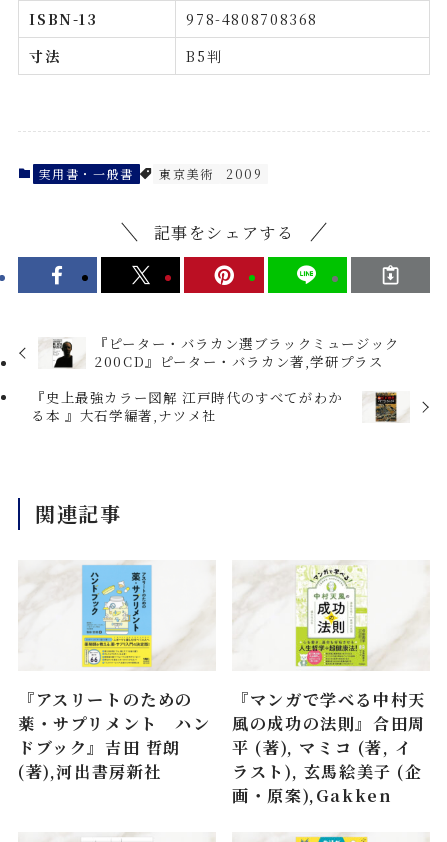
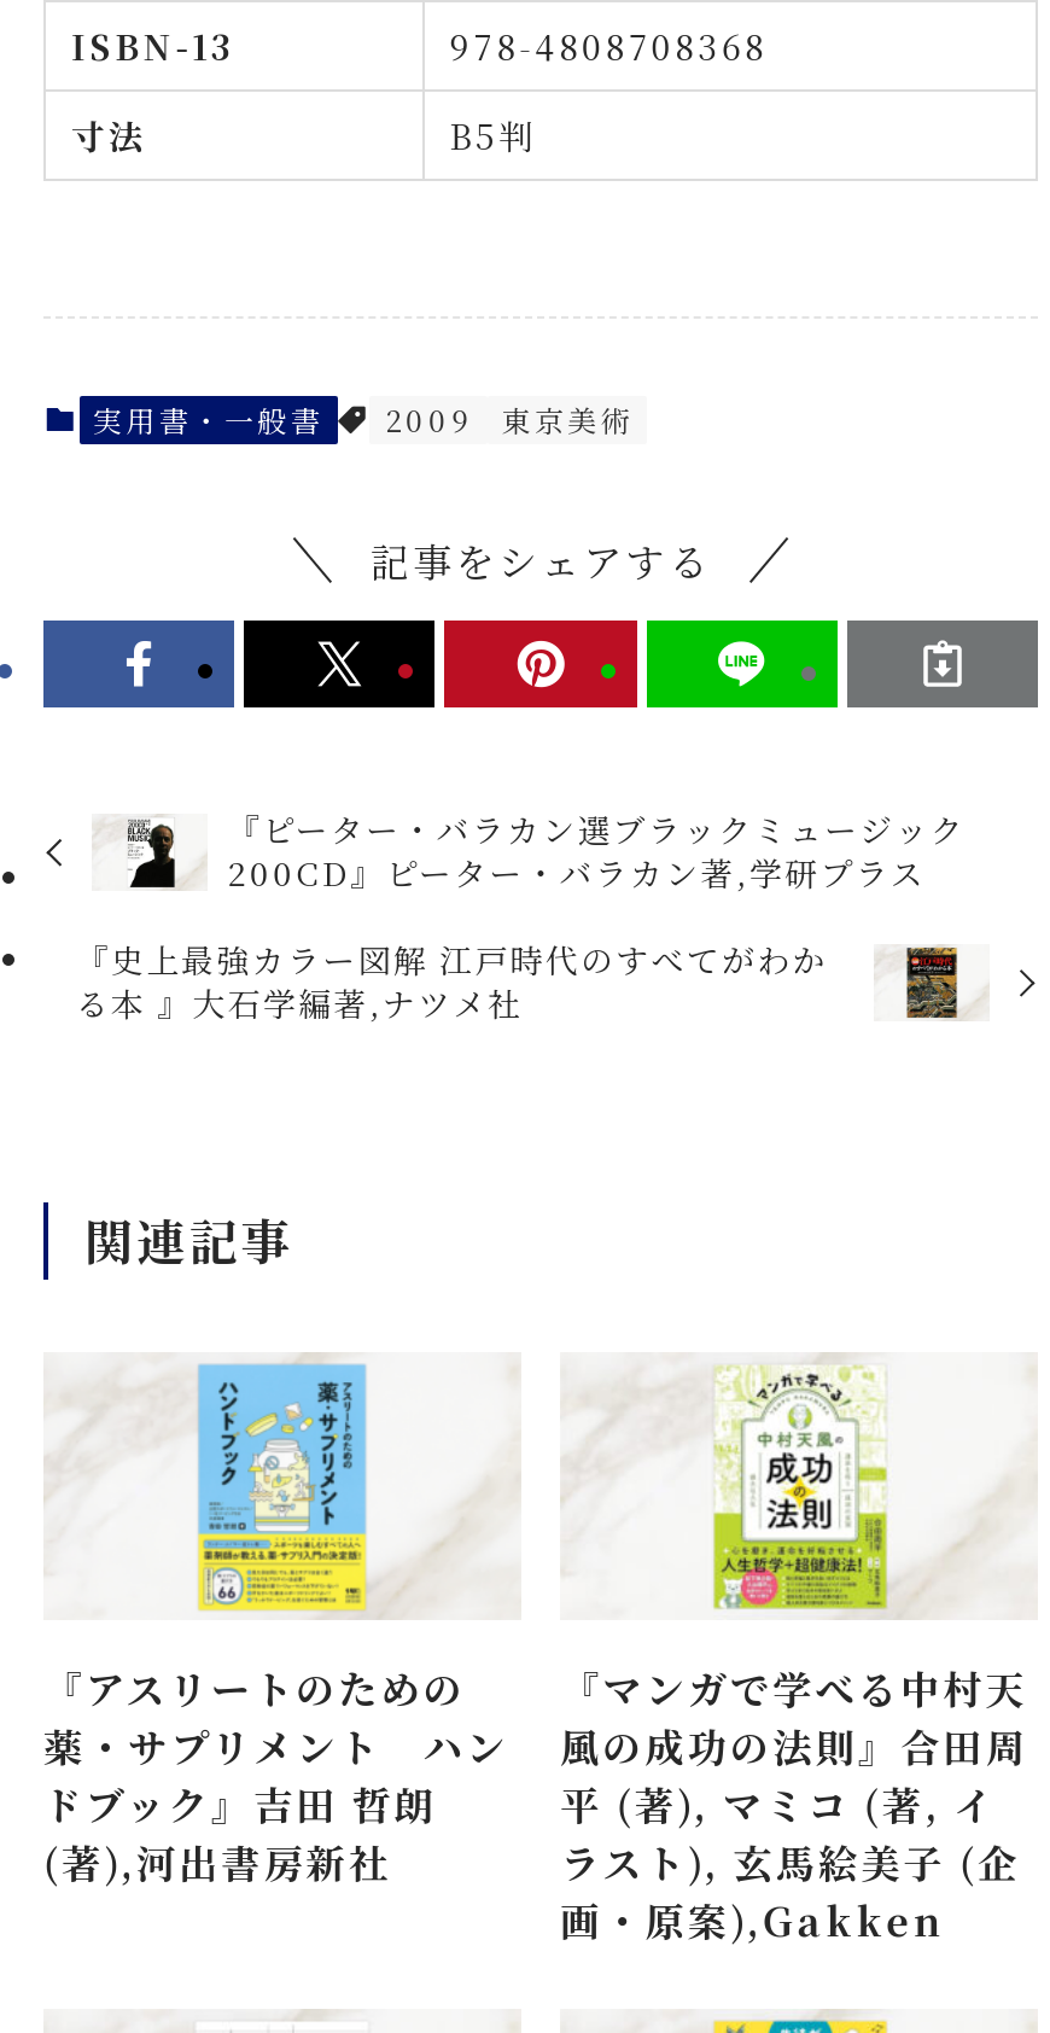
[226,165,262,182] 2009 -> none
none -> [385,398,473,439] 2009

